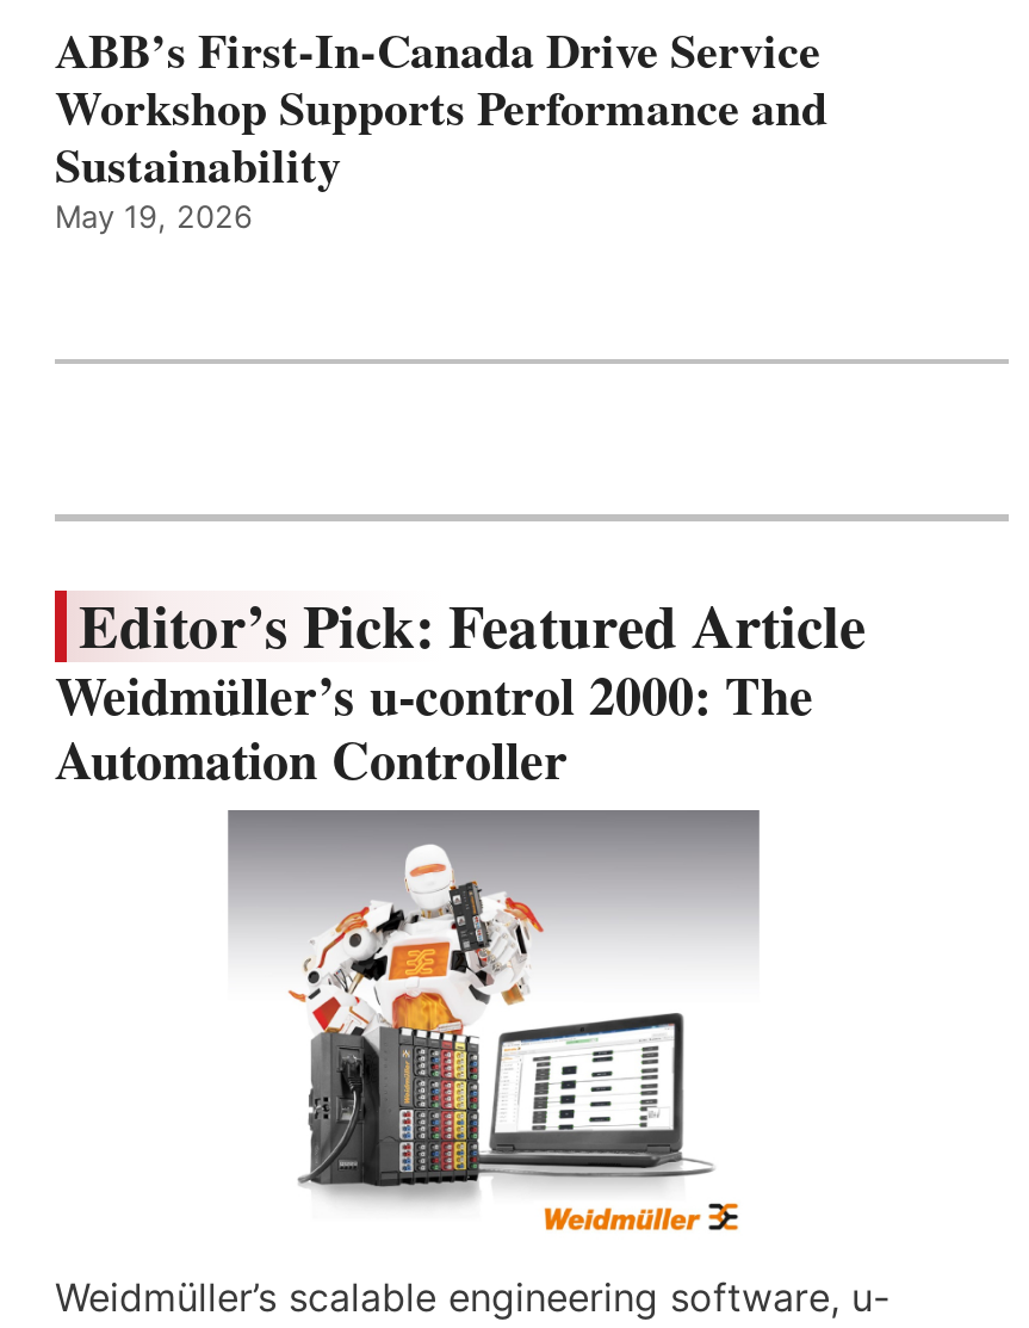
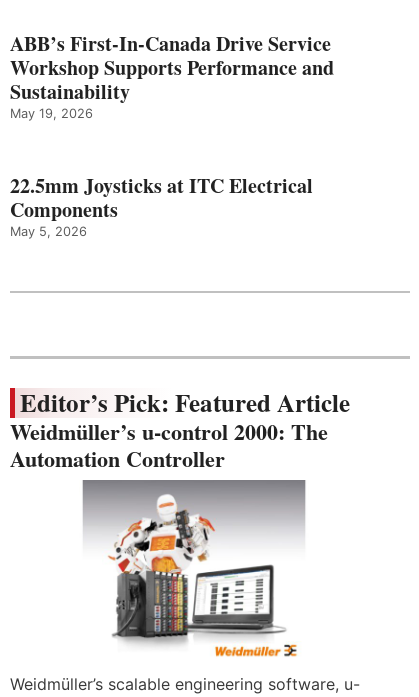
none -> [10,171,313,239] 22.5mm Joysticks at ITC Electrical | Components | May 5, 2026

